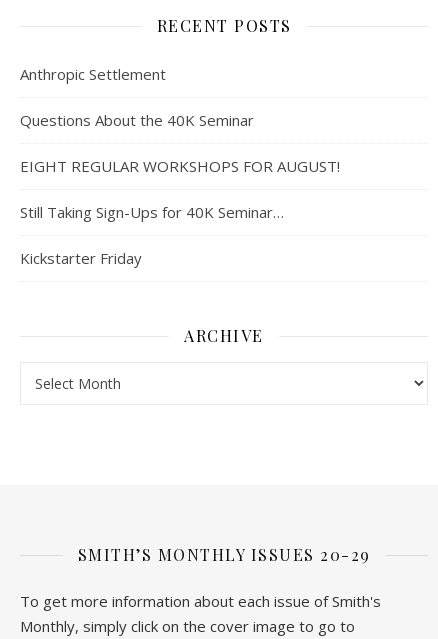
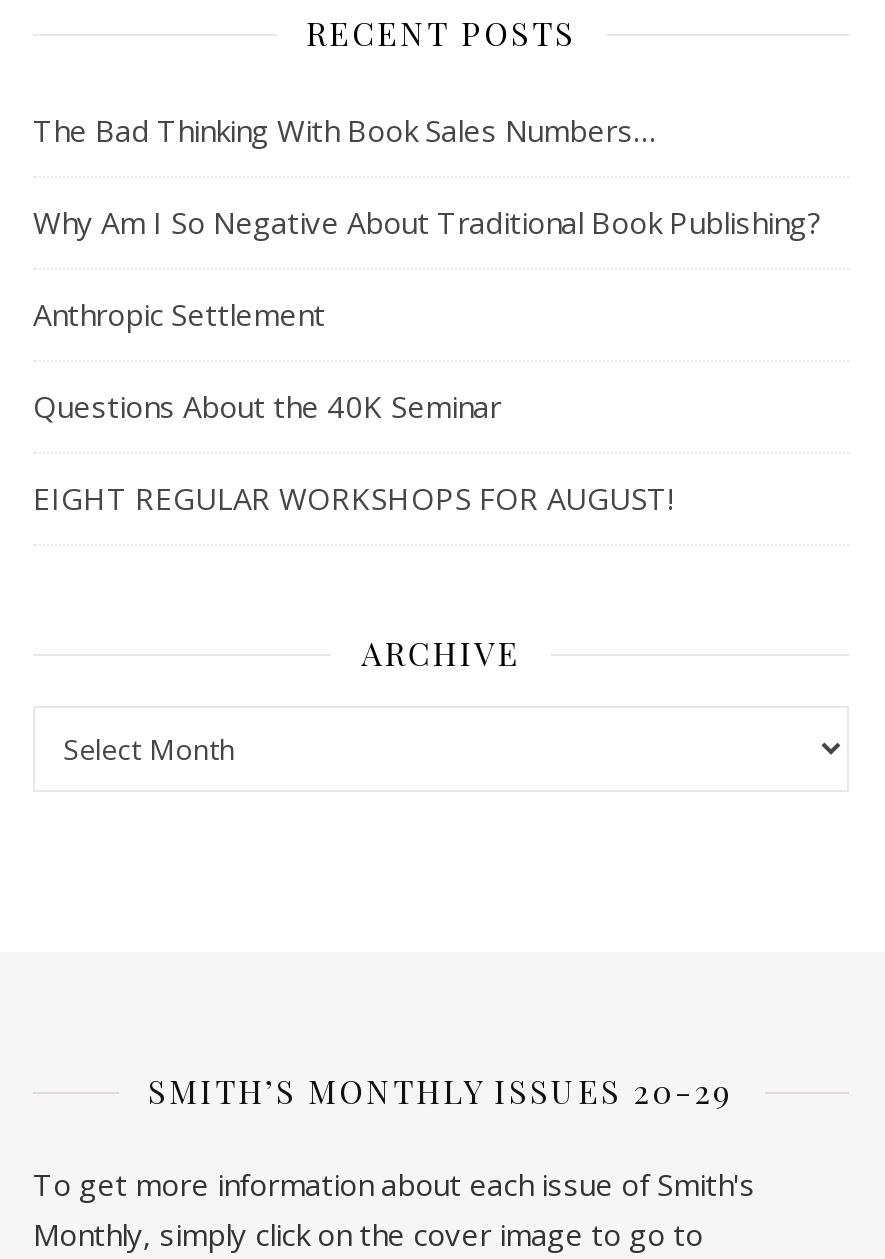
none -> [33,110,821,242] The Bad Thinking With Book Sales Numbers… | Why Am I So Negative About Traditional Book Publishing?
moved [20,64,340,176] -> [33,294,673,518]: Anthropic Settlement | Questions About the 40K Seminar | EIGHT REGULAR WORKSHOPS FOR AUGUST!
[20,202,284,268] Still Taking Sign-Ups for 40K Seminar… | Kickstarter Friday -> none

